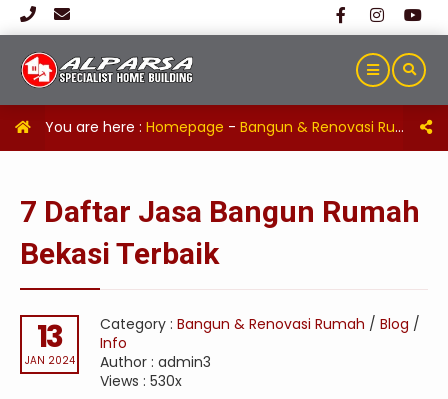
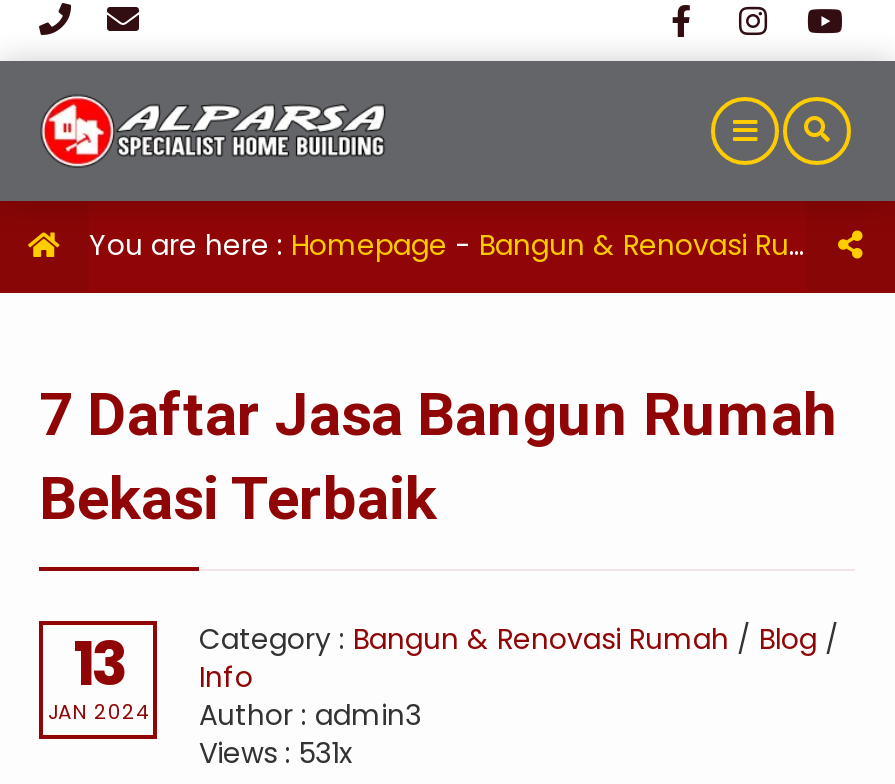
[100,371,182,391] Views : 530x -> [199,733,353,773] Views : 531x

